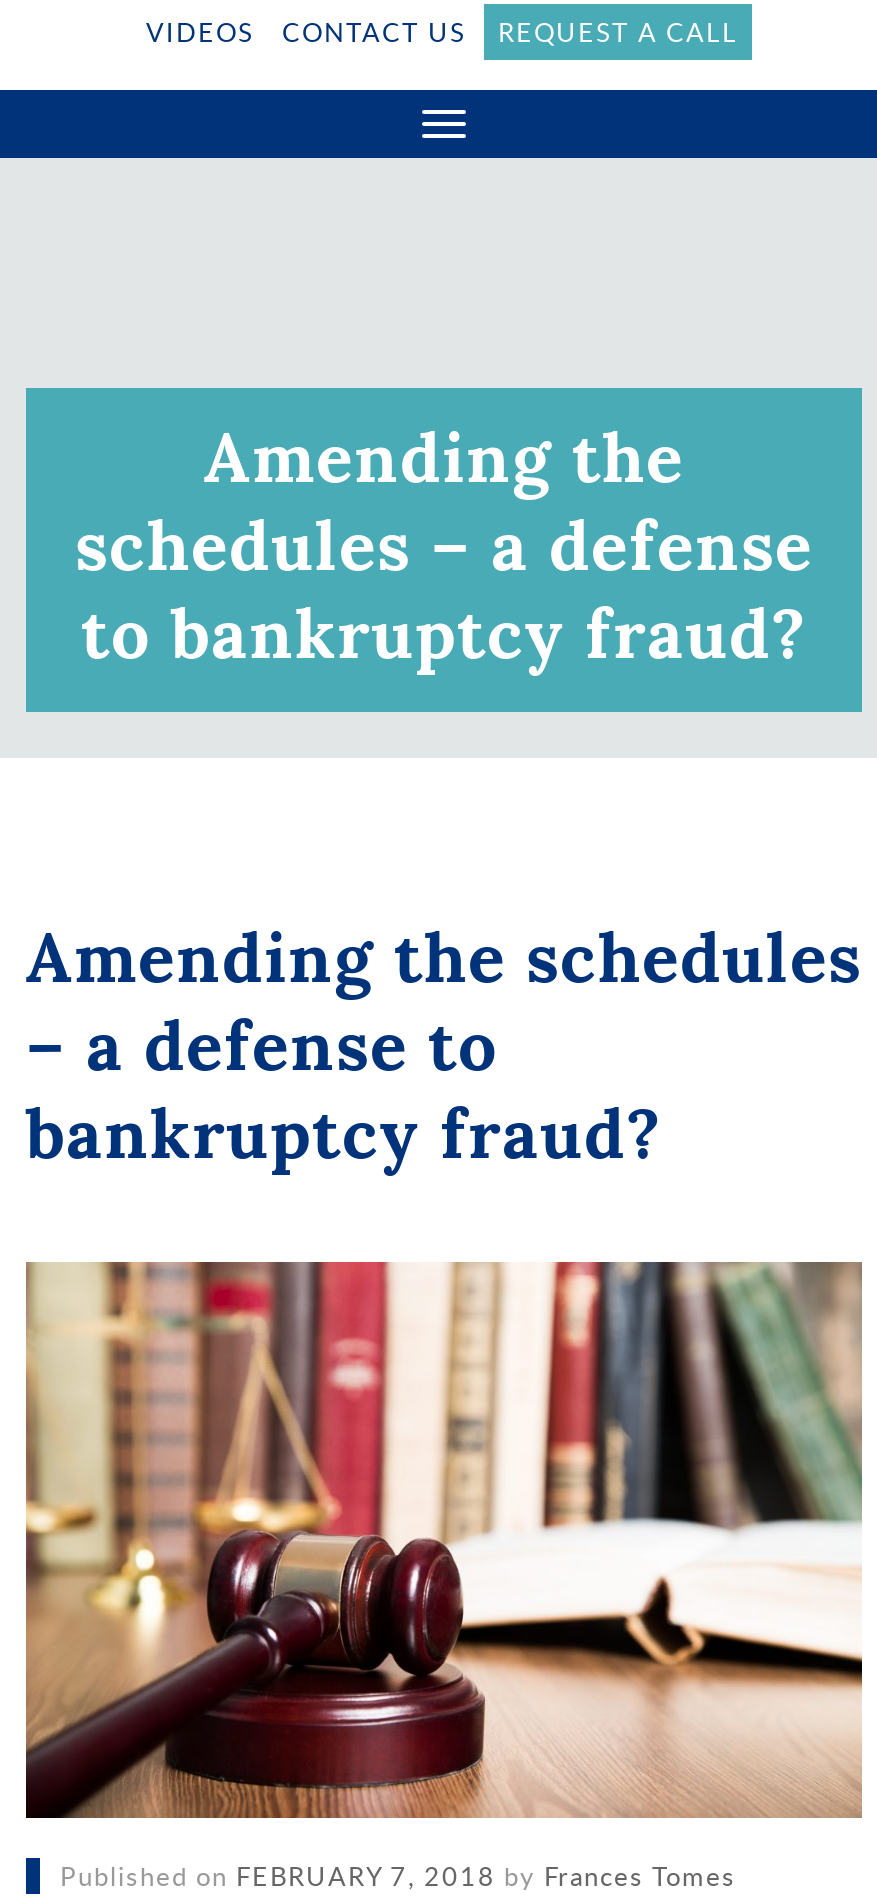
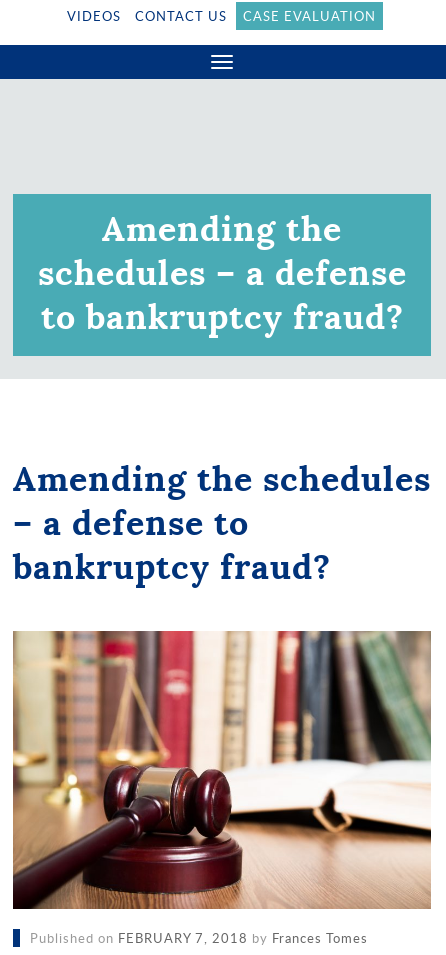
[498,13,738,49] REQUEST A CALL -> [242,7,375,25] CASE EVALUATION

